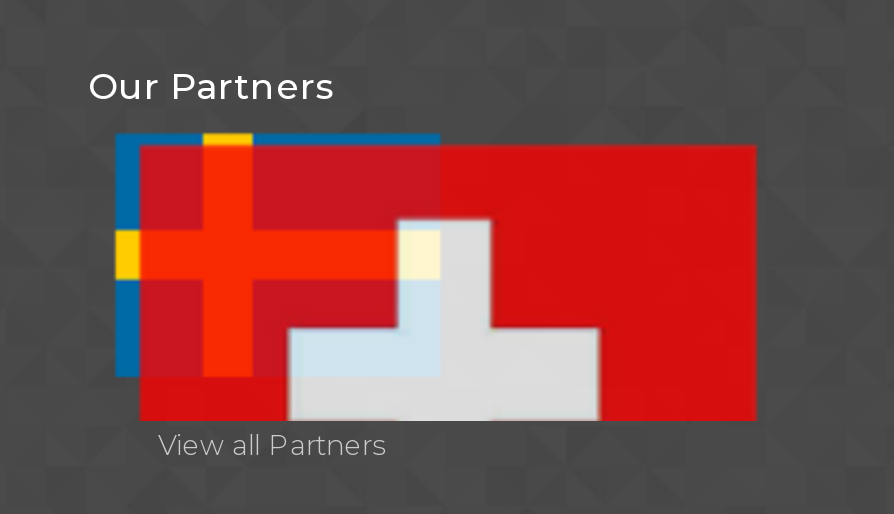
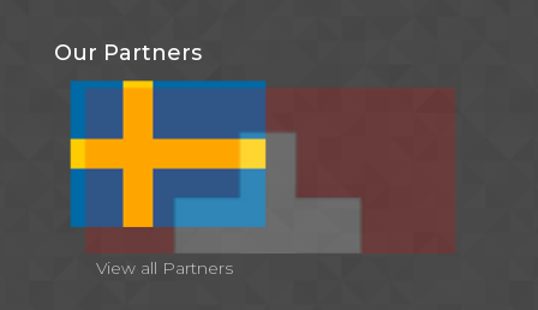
[138,143,758,421] [image] -> [85,88,455,252] [image]

